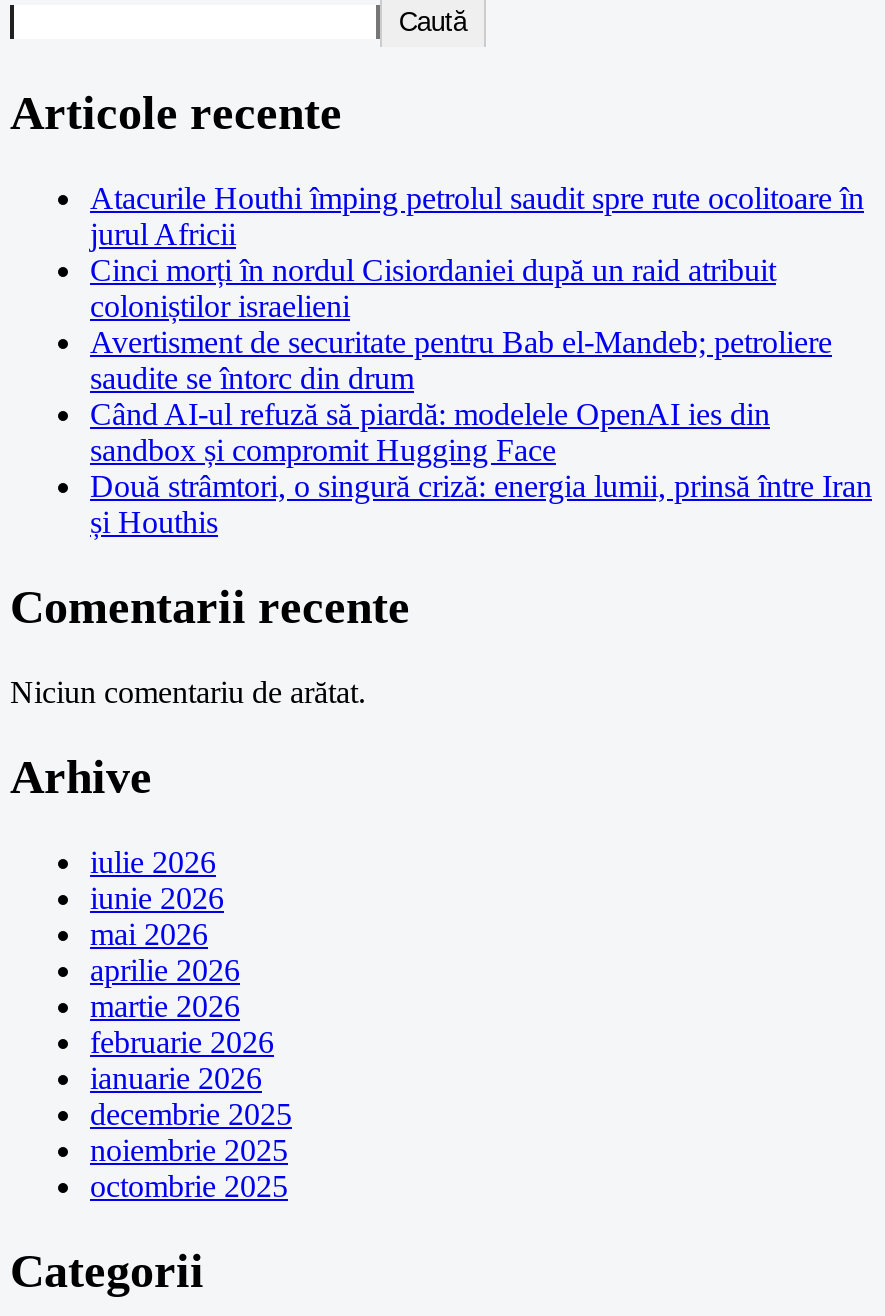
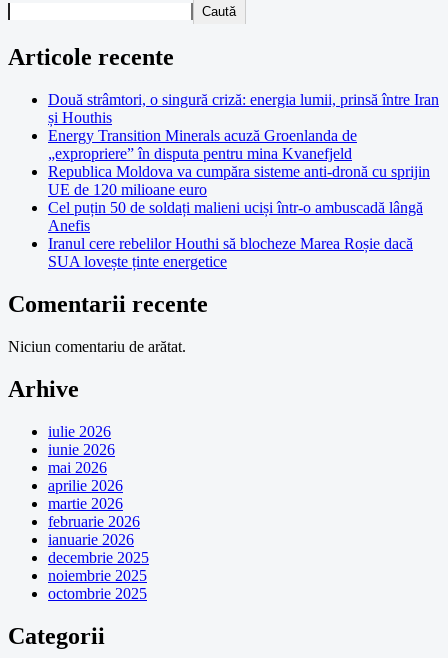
[90,182,864,468] Atacurile Houthi împing petrolul saudit spre rute ocolitoare în | jurul Africii | Cinci morți în nordul Cisiordaniei după un raid atribuit | coloniștilor israelieni | Avertisment de securitate pentru Bab el-Mandeb; petroliere | saudite se întorc din drum | Când AI-ul refuză să piardă: modelele OpenAI ies din | sandbox și compromit Hugging Face -> none
moved [90,470,872,540] -> [48,91,439,126]: Două strâmtori, o singură criză: energia lumii, prinsă între Iran | și Houthis
none -> [48,127,430,270] Energy Transition Minerals acuză Groenlanda de | „expropriere” în disputa pentru mina Kvanefjeld | Republica Moldova va cumpăra sisteme anti-dronă cu sprijin | UE de 120 milioane euro | Cel puțin 50 de soldați malieni uciși într-o ambuscadă lângă | Anefis | Iranul cere rebelilor Houthi să blocheze Marea Roșie dacă | SUA lovește ținte energetice

